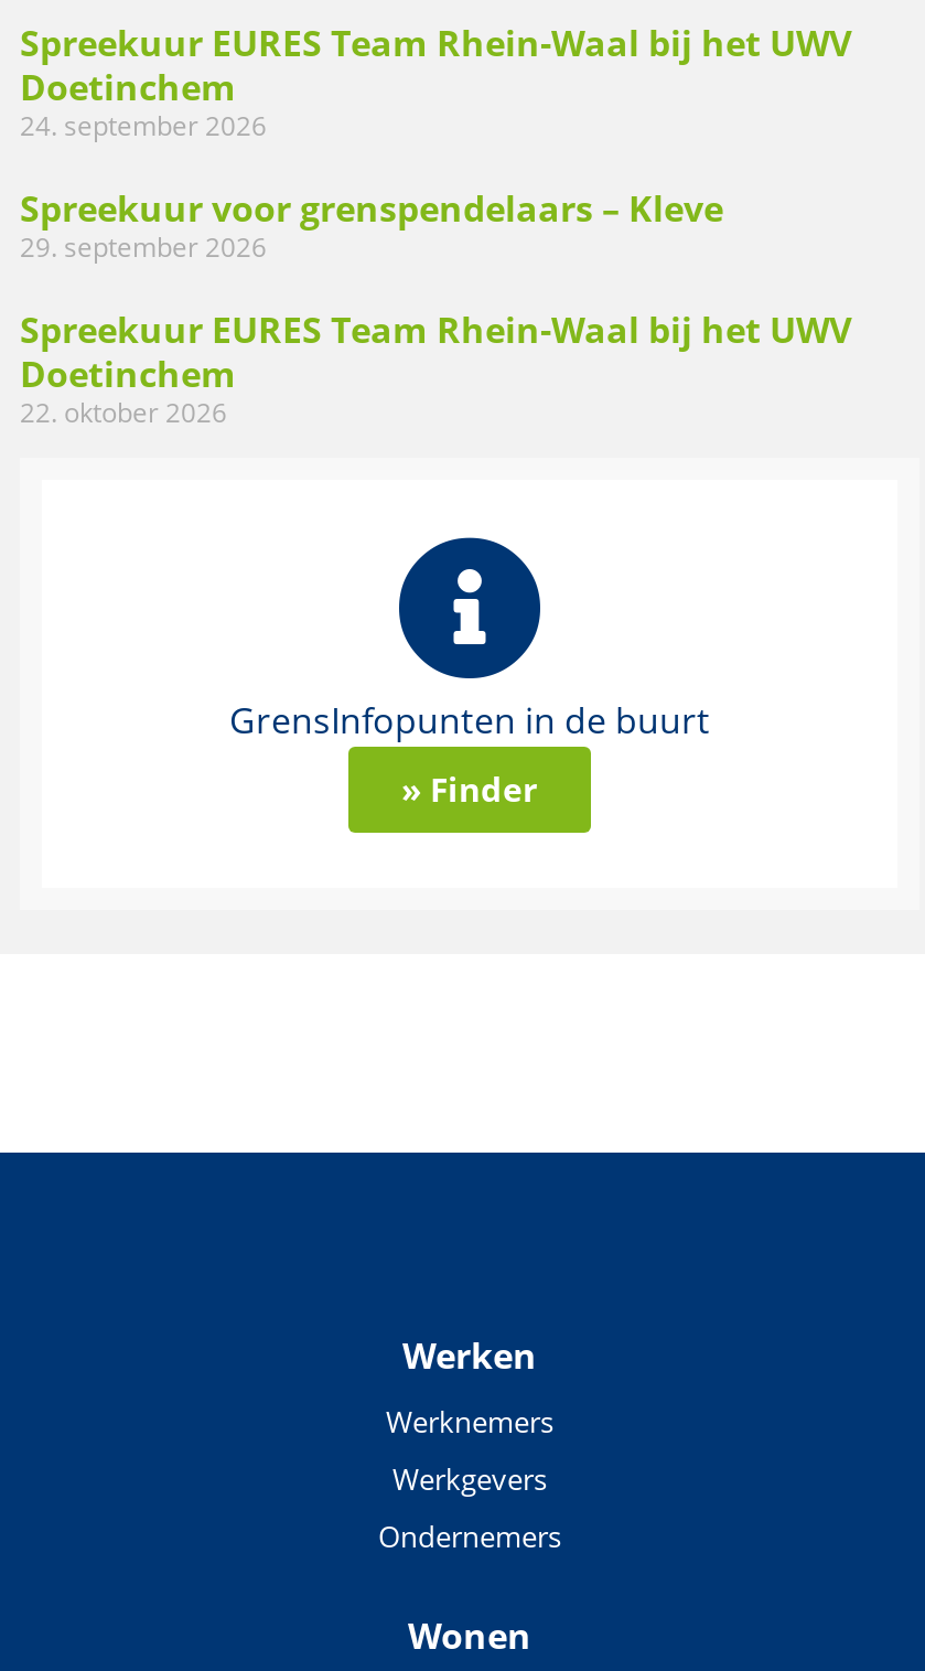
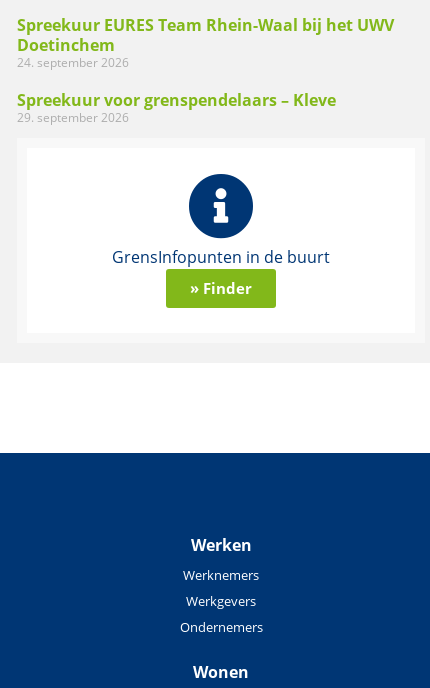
[20,306,851,431] Spreekuur EURES Team Rhein-Waal bij het UWV | Doetinchem | 22. oktober 2026 -> none

